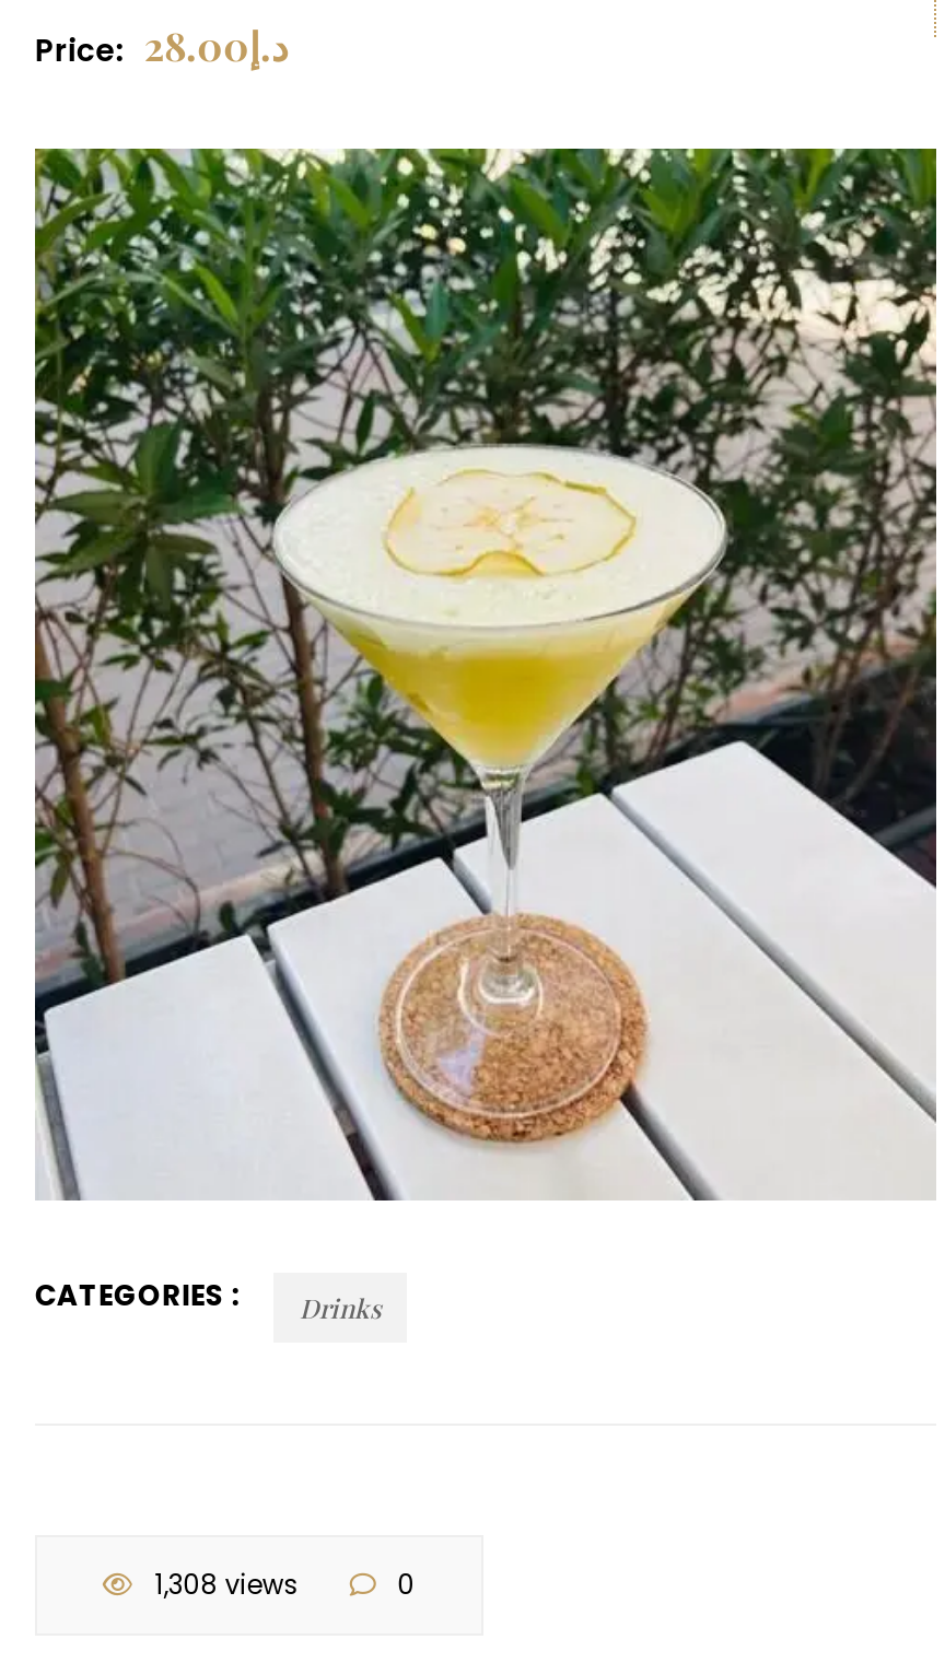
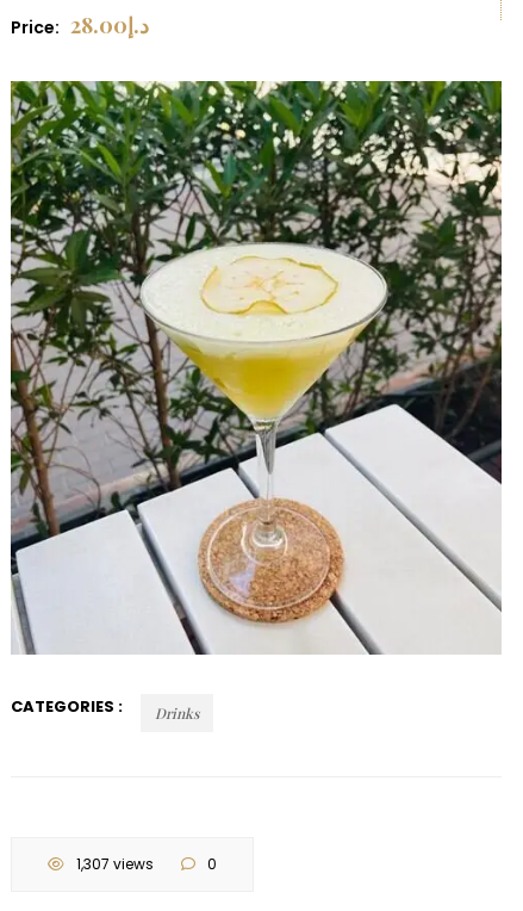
[155,1565,299,1602] 1,308 views -> [76,854,154,874] 1,307 views

